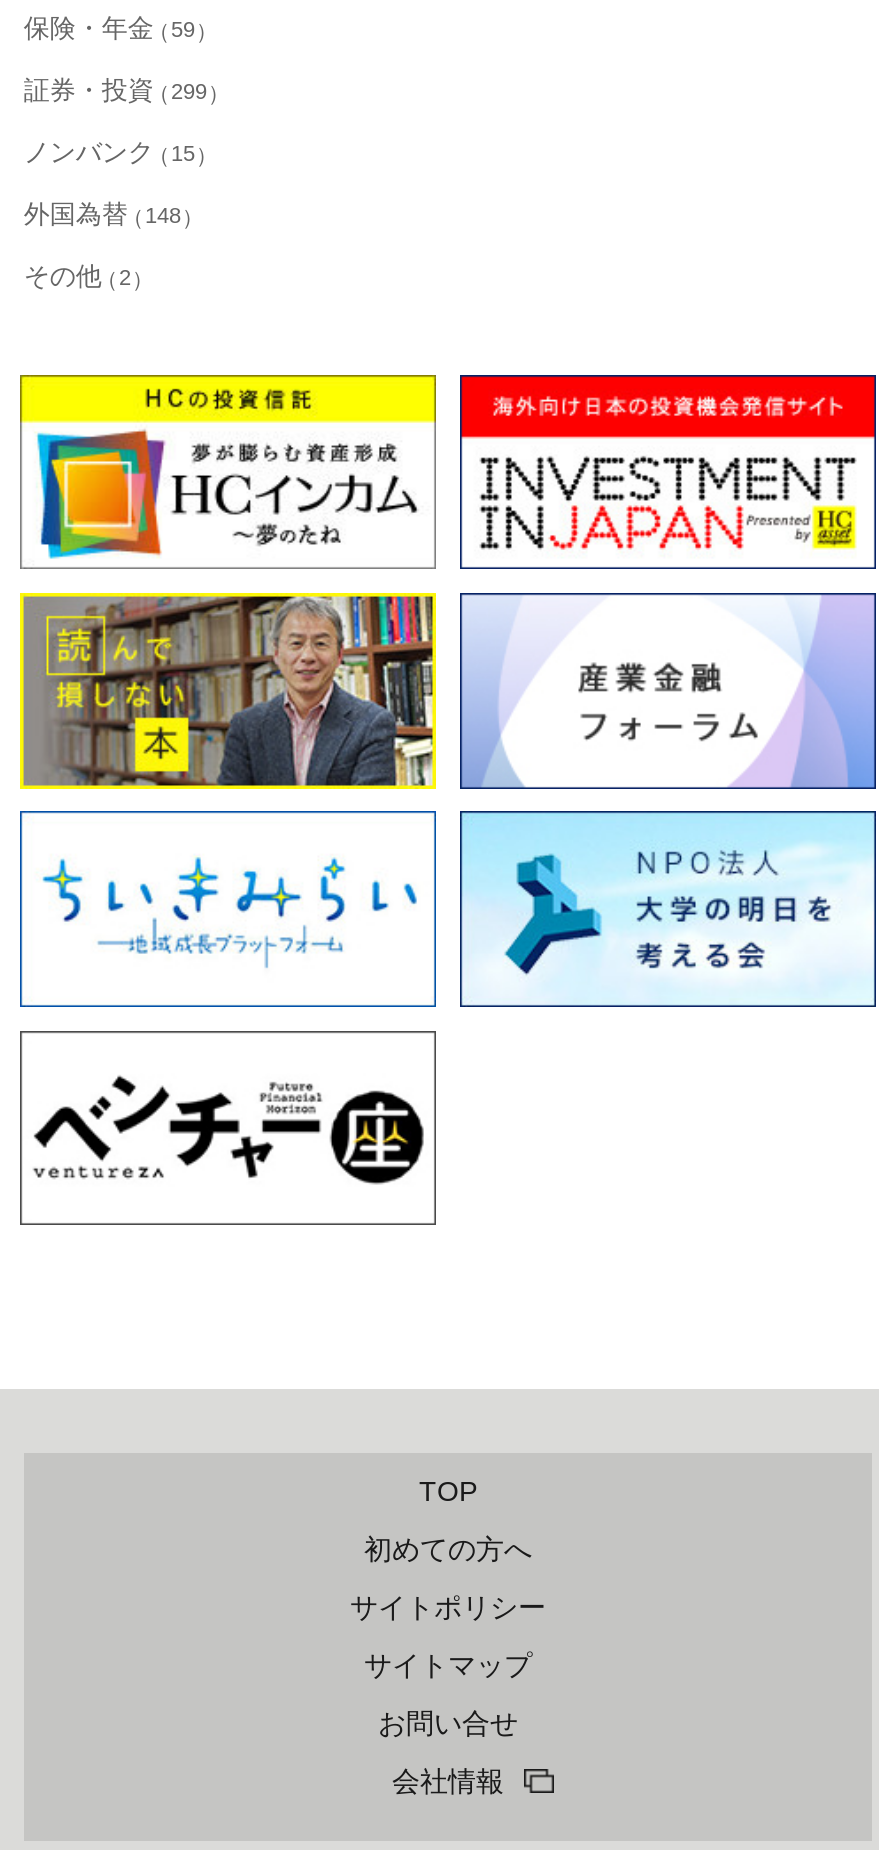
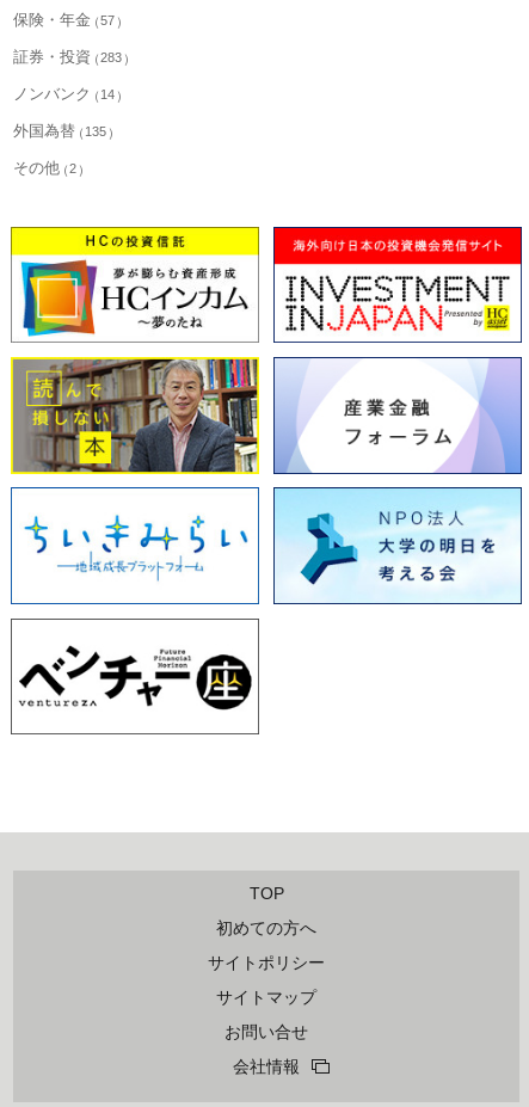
[24,14,195,44] 保険・年金 59 -> [13,11,115,29] 保険・年金 57
[24,76,207,106] 証券・投資 299 -> [13,48,122,66] 証券・投資 283
[24,137,195,167] ノンバンク 15 -> [13,85,115,103] ノンバンク 14
[24,199,181,229] 外国為替 148 -> [13,122,107,140] 外国為替 135

